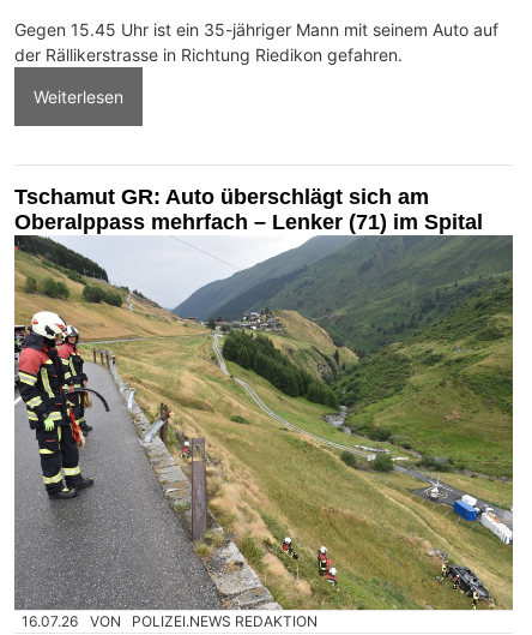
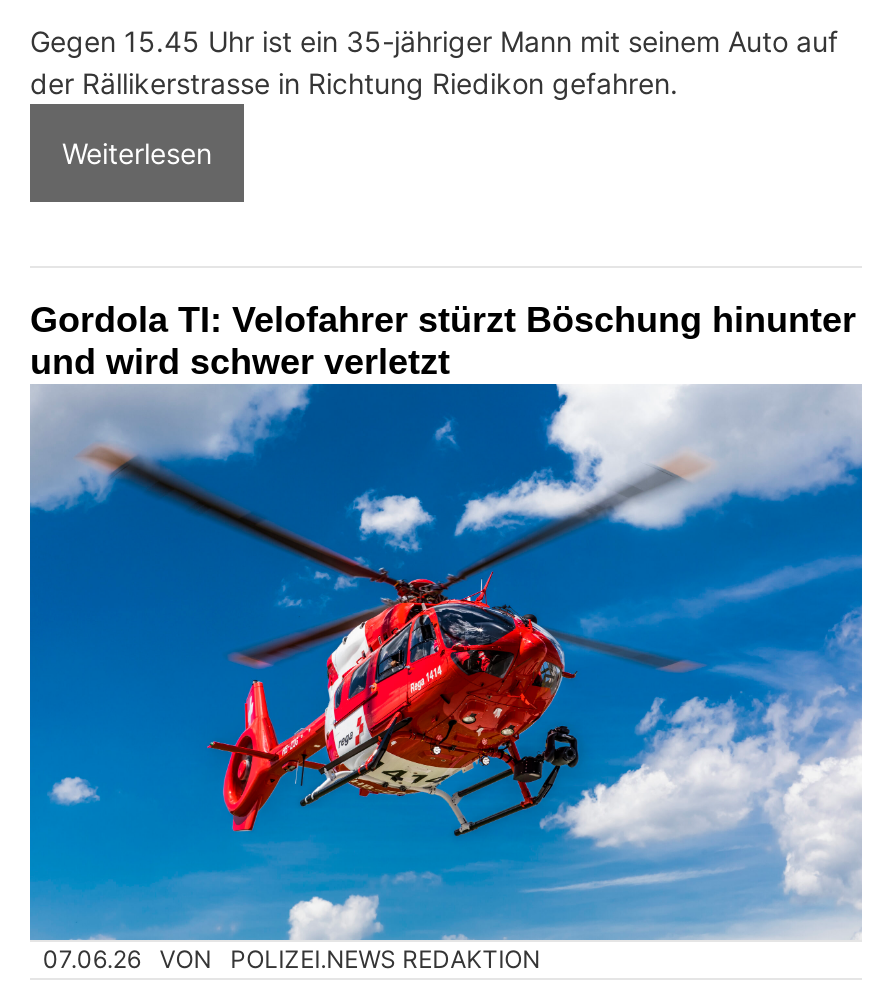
[14,184,483,233] Tschamut GR: Auto überschlägt sich am | Oberalppass mehrfach – Lenker (71) im Spital -> [30,301,856,383] Gordola TI: Velofahrer stürzt Böschung hinunter | und wird schwer verletzt
[13,259,514,630] [image] | 16.07.26 VON POLIZEI.NEWS REDAKTION -> [28,388,864,974] [image] | 07.06.26 VON POLIZEI.NEWS REDAKTION

